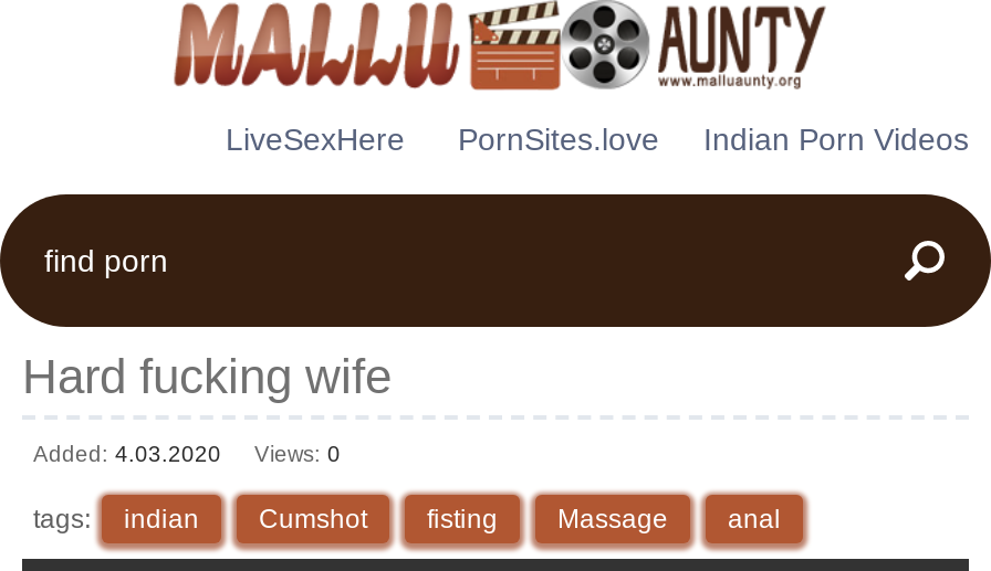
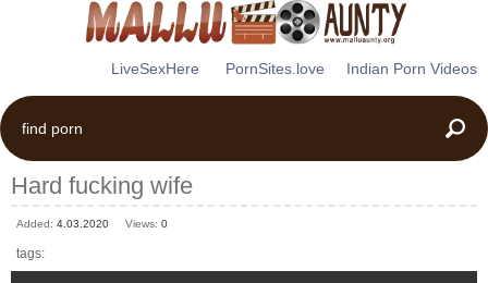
[124,504,781,535] indian | Cumshot | fisting | Massage | anal -> none

